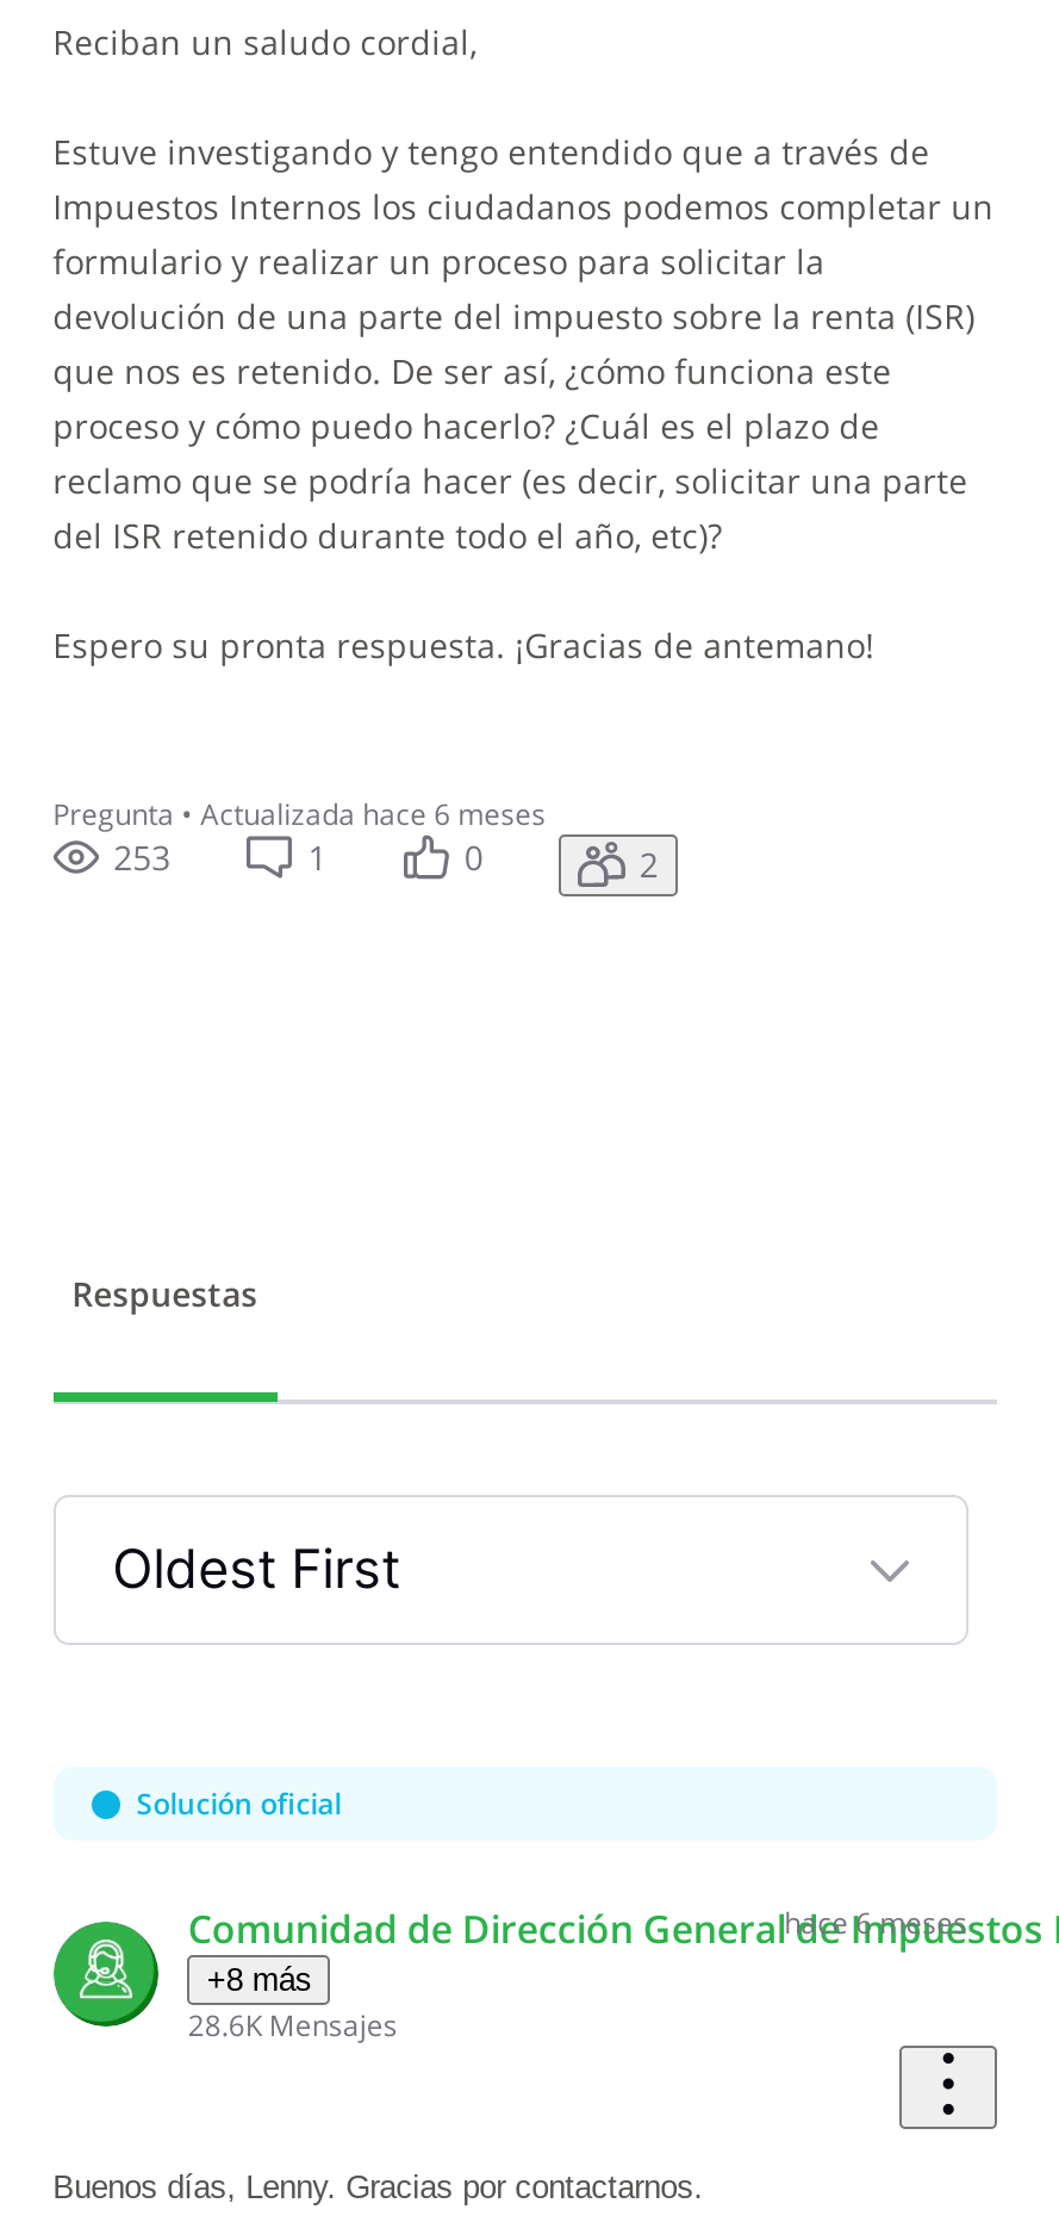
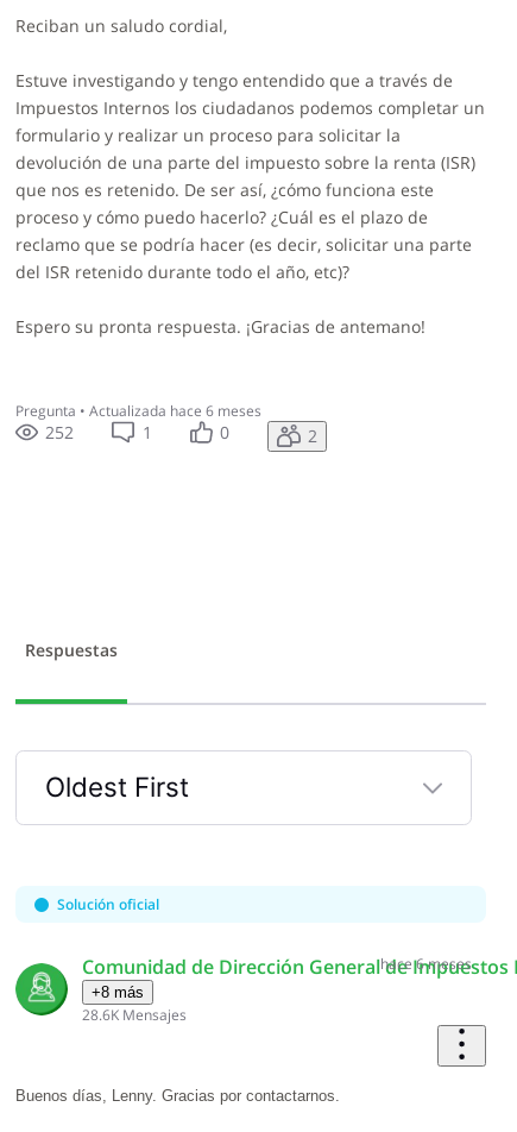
[114,834,171,879] 253 -> [45,421,74,443] 252

